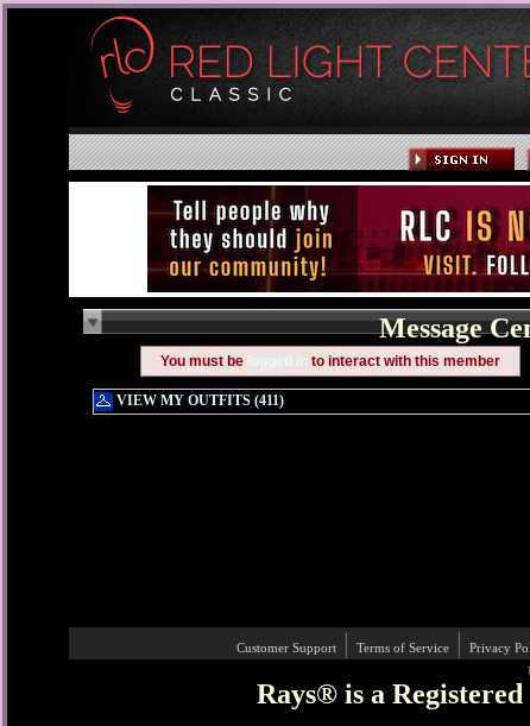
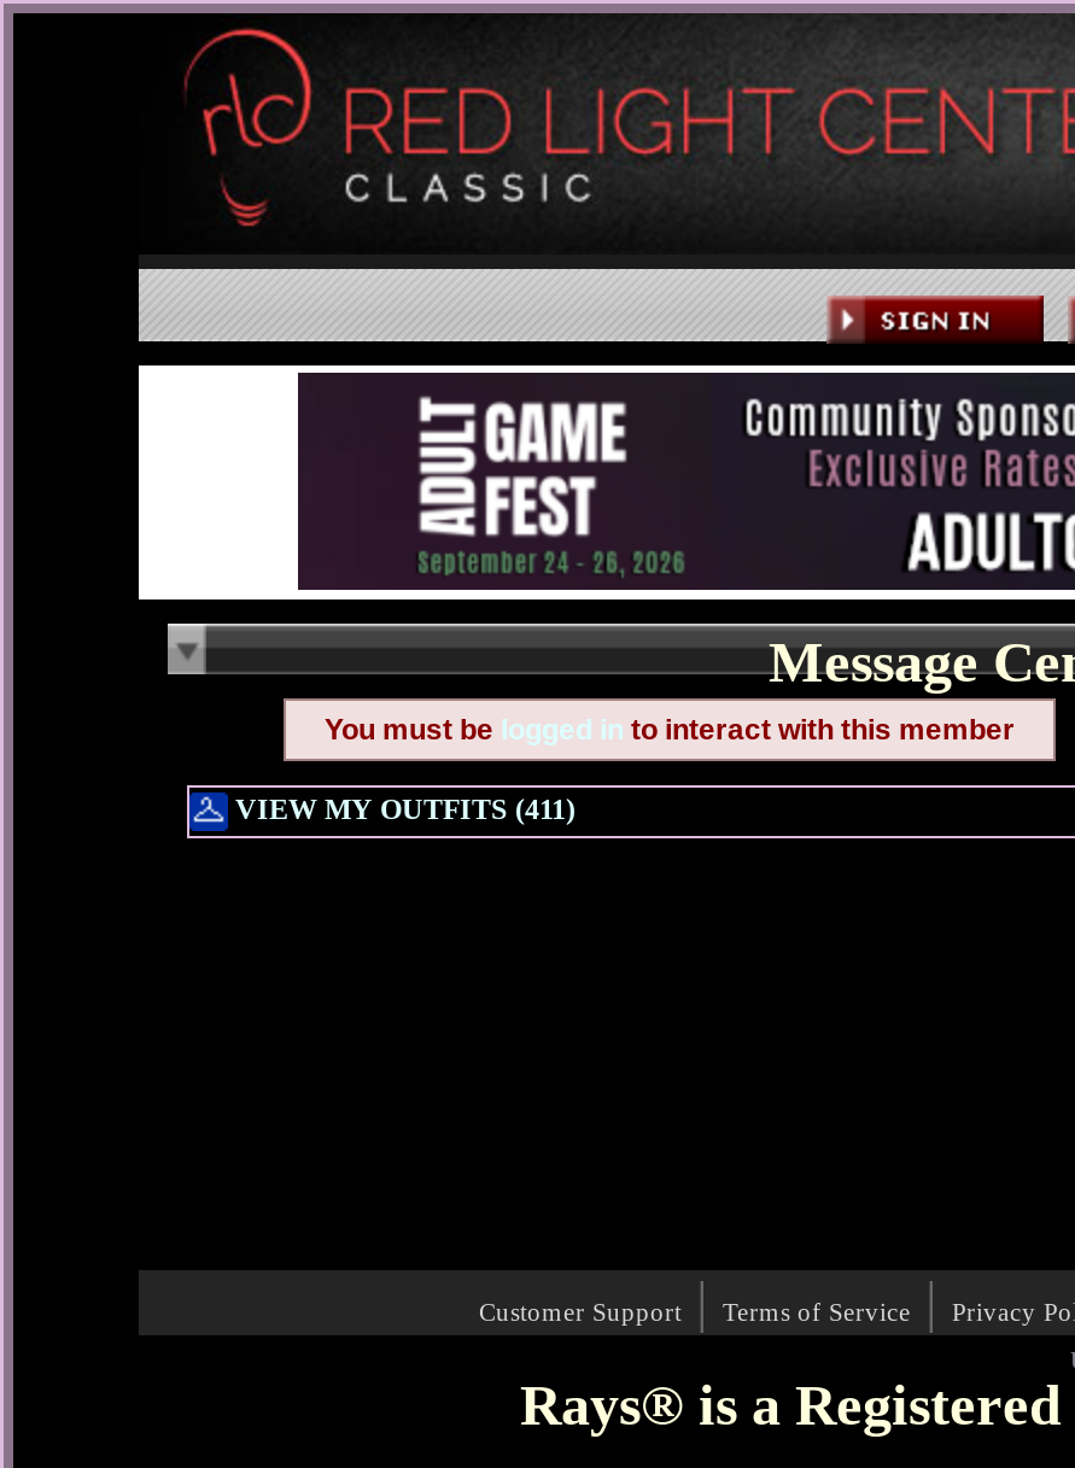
[150,185,526,292] [image] -> [300,373,1068,590] [image]

